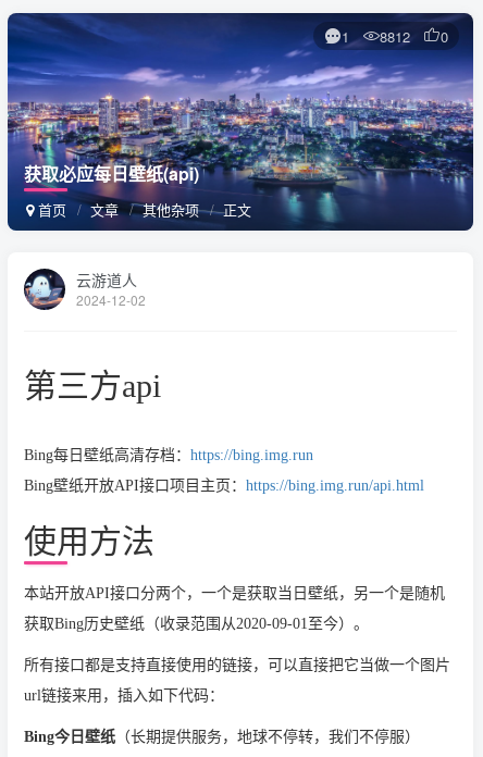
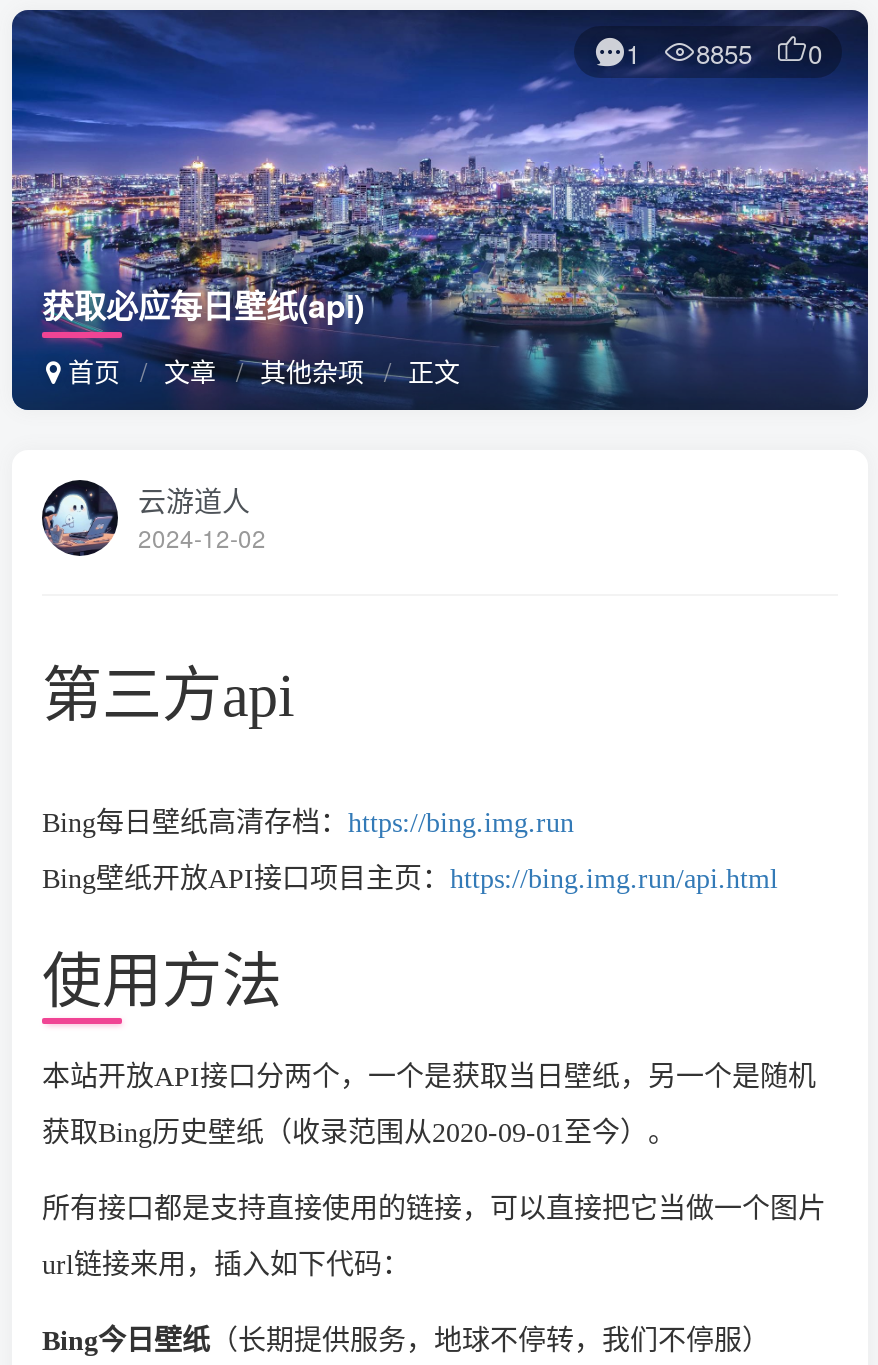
[342,26,448,47] 1 8812 0 -> [626,34,822,72] 1 8855 0

